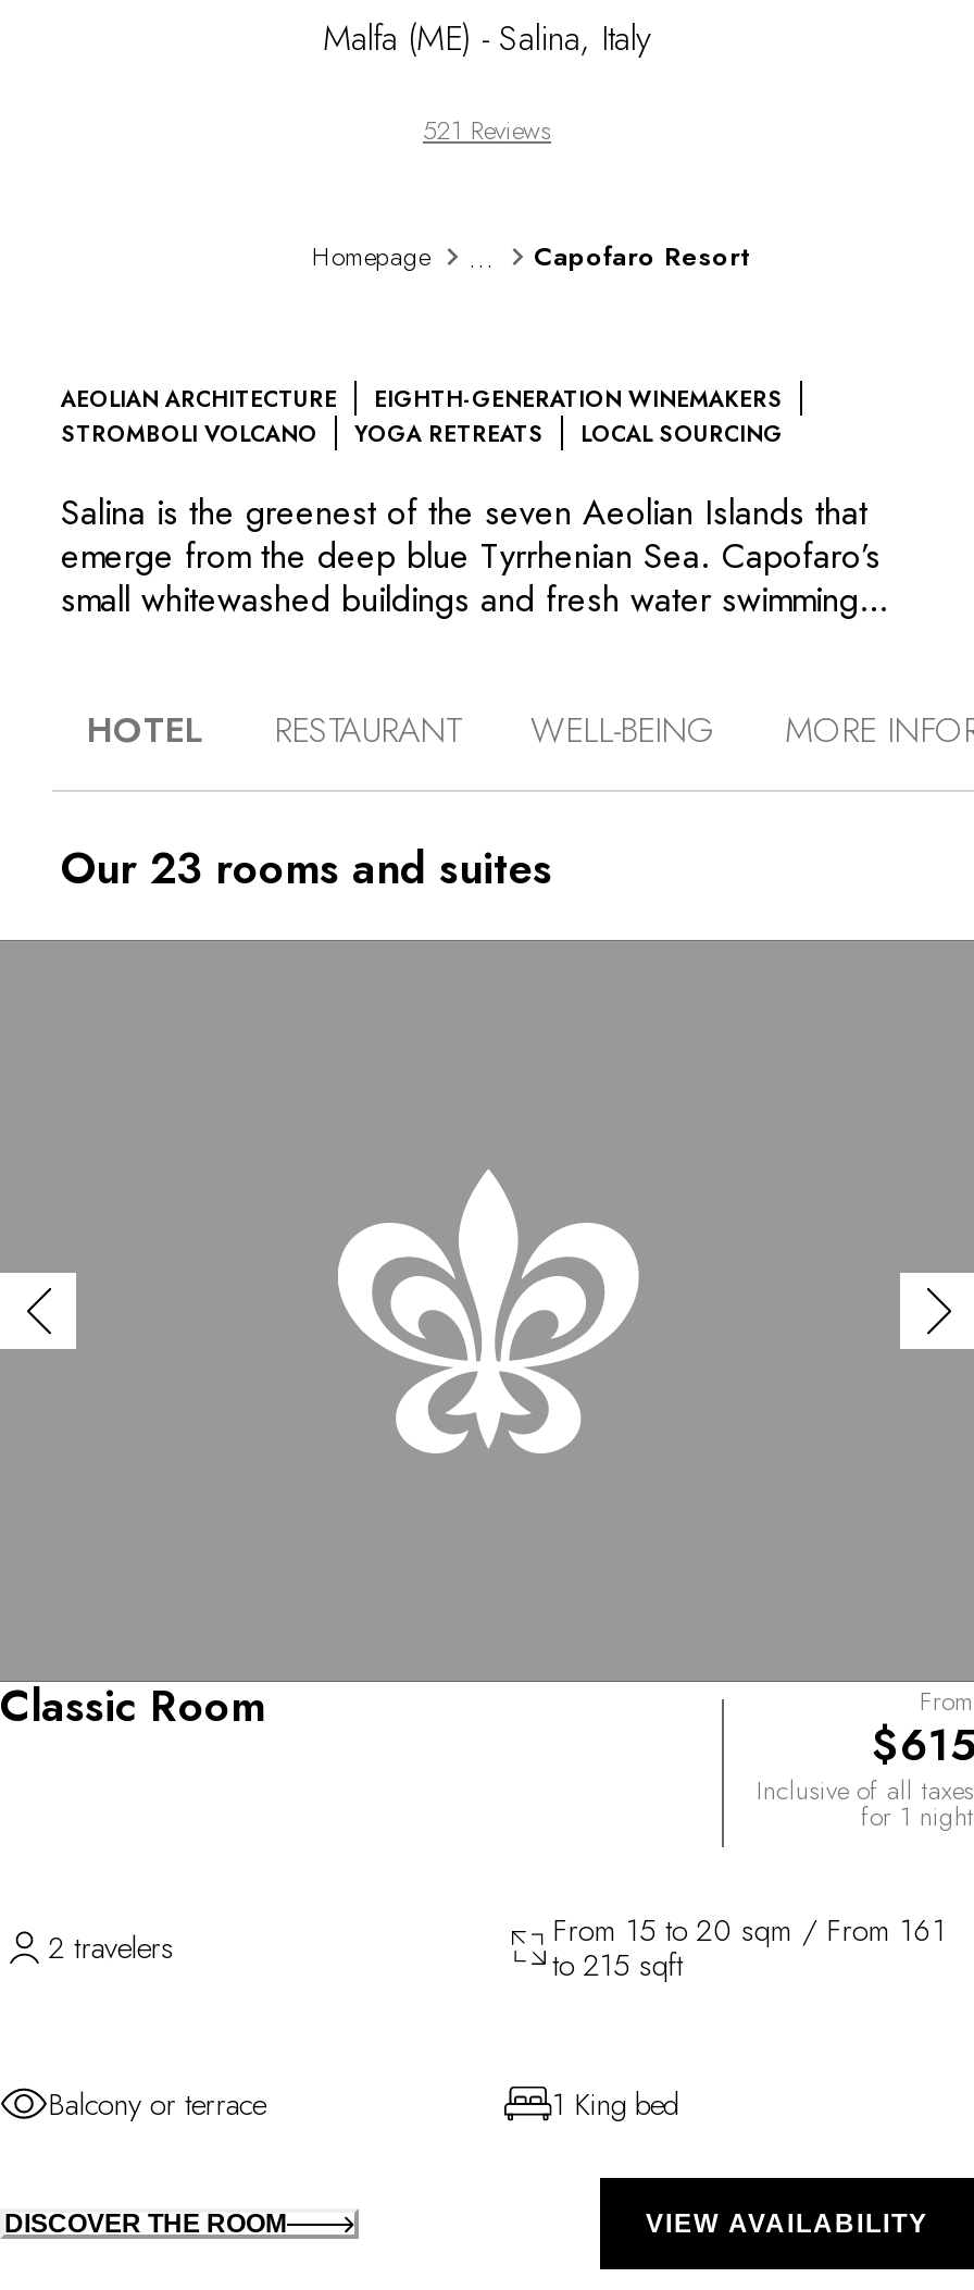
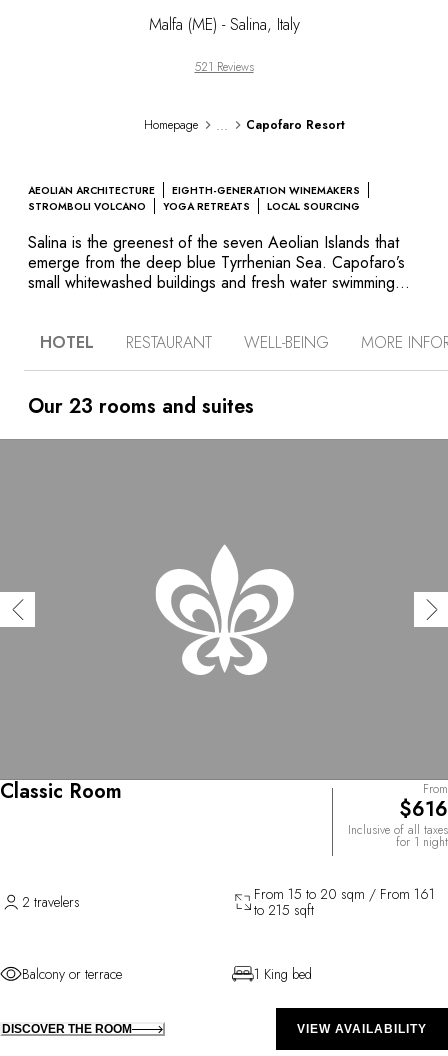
[872,1715,974,1778] $615 -> [399,795,448,824] $616

